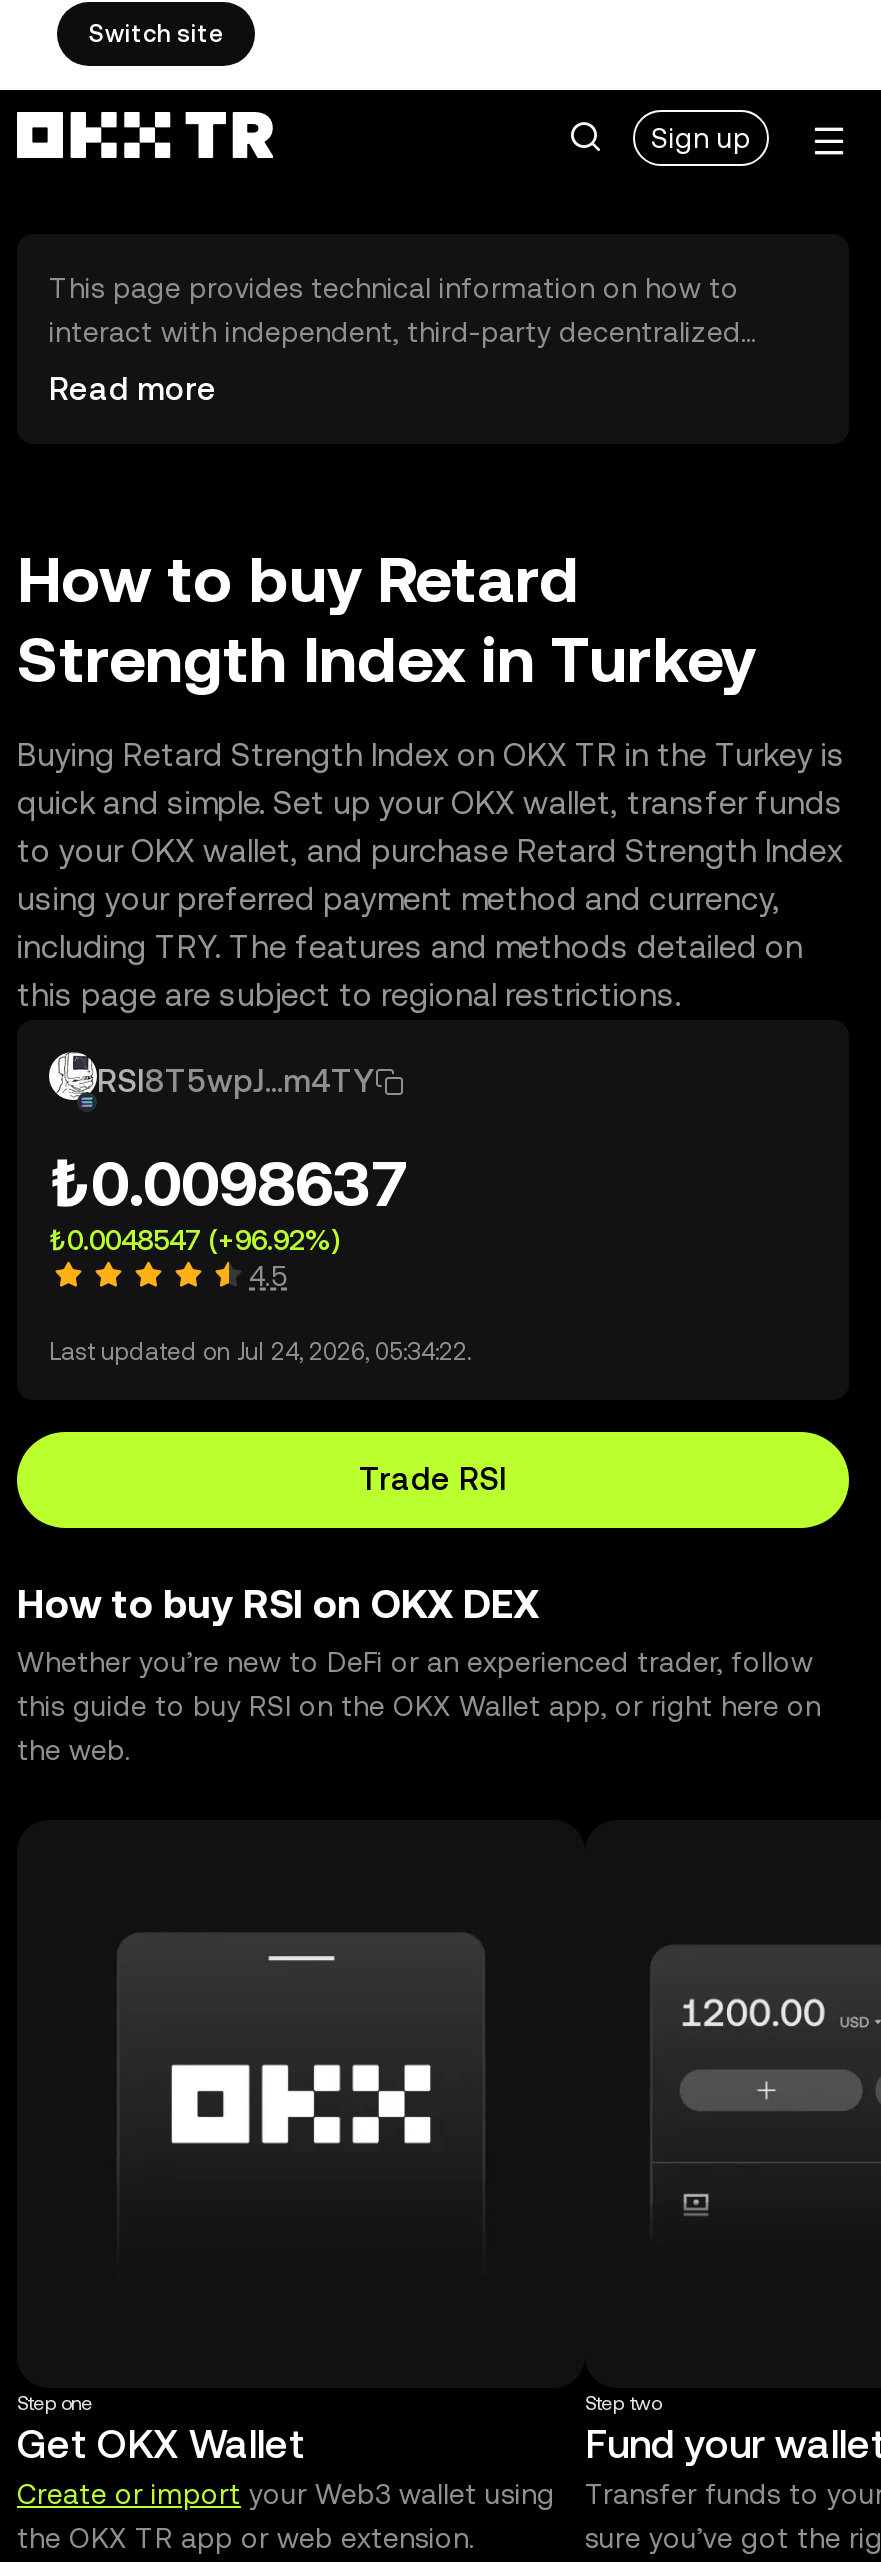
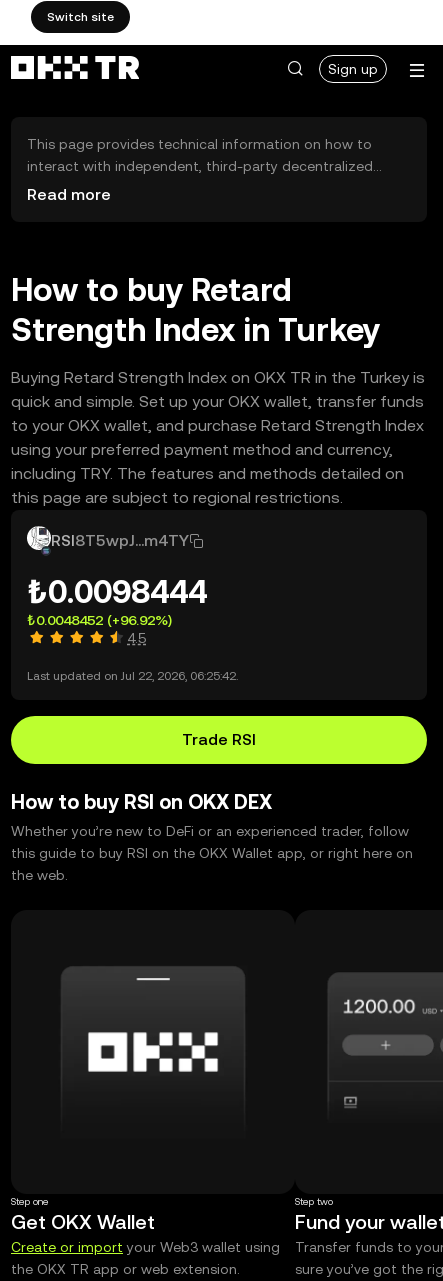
[49,1146,409,1220] ₺0.0098637 -> [27,573,207,610] ₺0.0098444
[49,1224,339,1256] ₺0.0048547 (+96.92%) -> [27,612,172,628] ₺0.0048452 (+96.92%)
[49,1338,471,1366] Last updated on Jul 24, 2026, 05:34:22. -> [27,669,238,683] Last updated on Jul 22, 2026, 06:25:42.

